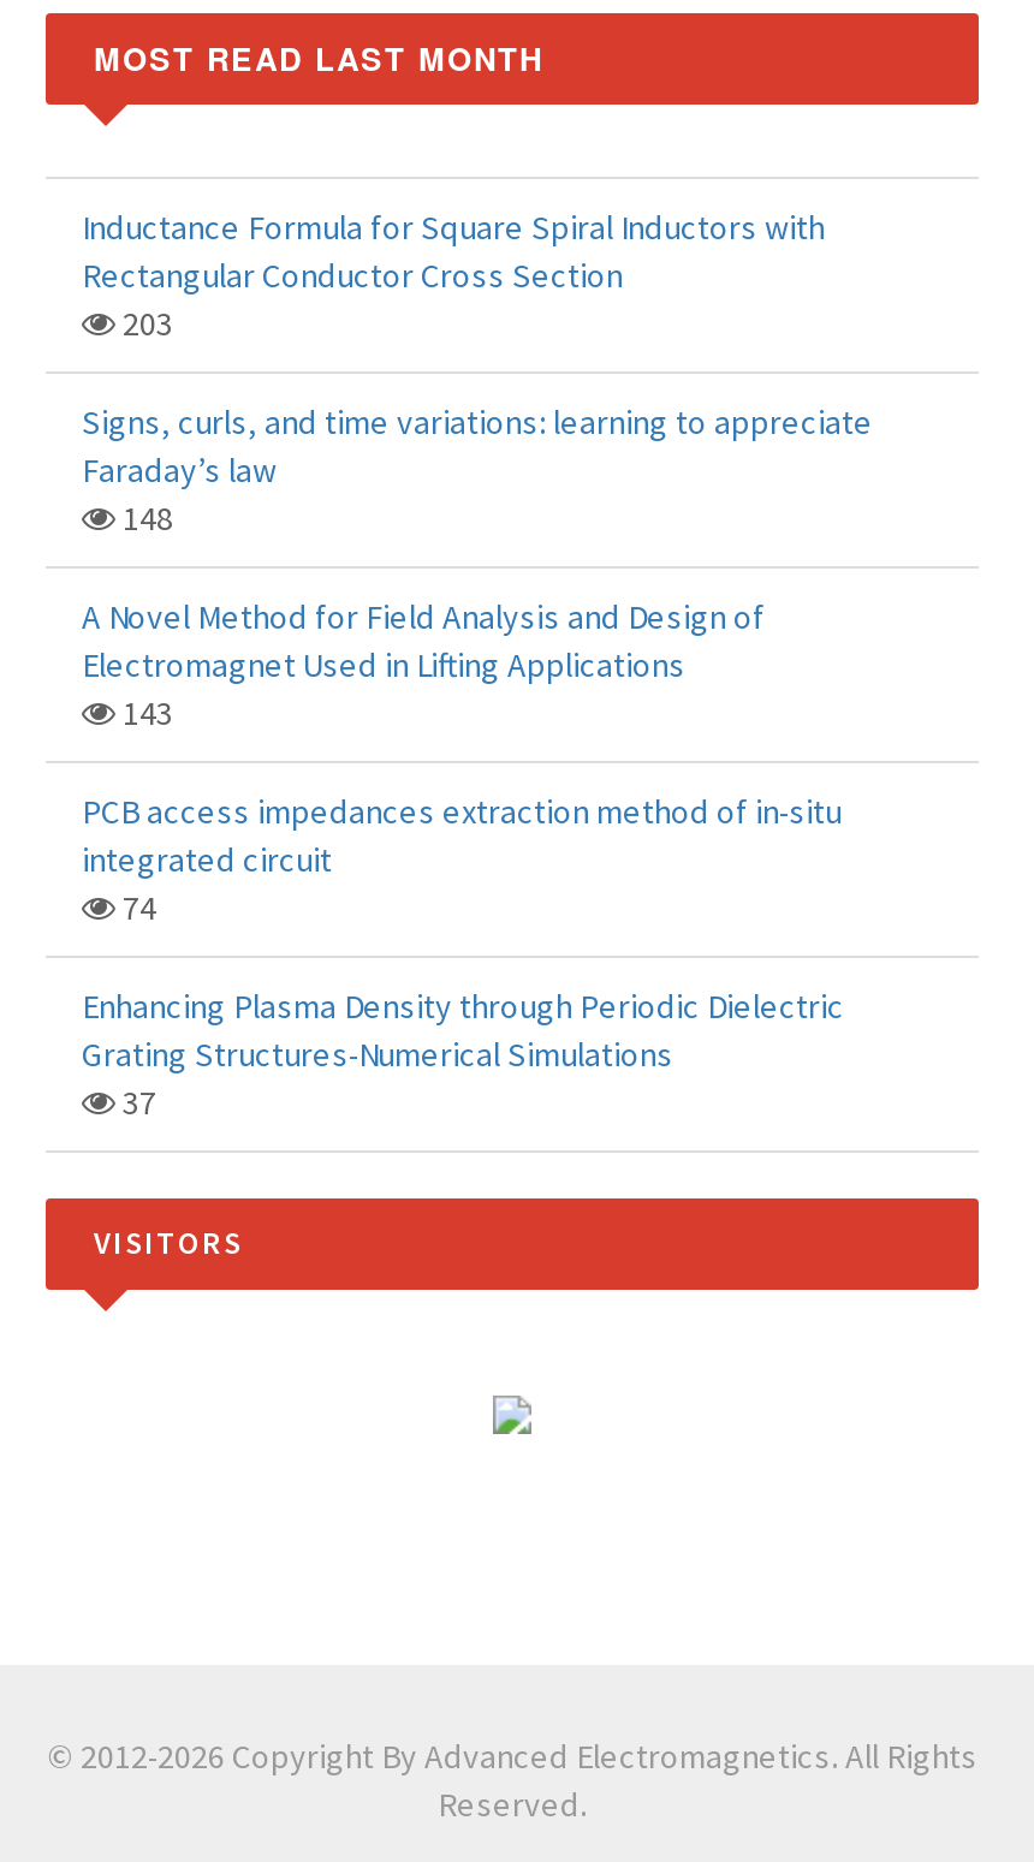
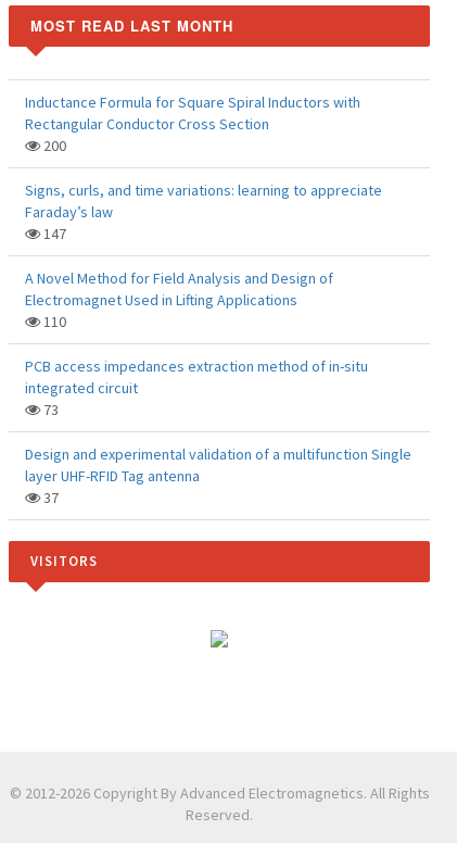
[115,302,173,345] 203 -> [40,136,66,155] 200
[115,496,173,540] 148 -> [40,224,66,243] 147
[115,691,173,734] 143 -> [40,312,66,331] 110
[115,886,156,929] 74 -> [40,400,59,419] 73
[82,984,844,1076] Enhancing Plasma Density through Periodic Dielectric | Grating Structures-Numerical Simulations -> [25,444,411,486] Design and experimental validation of a multifunction Single | layer UHF-RFID Tag antenna

